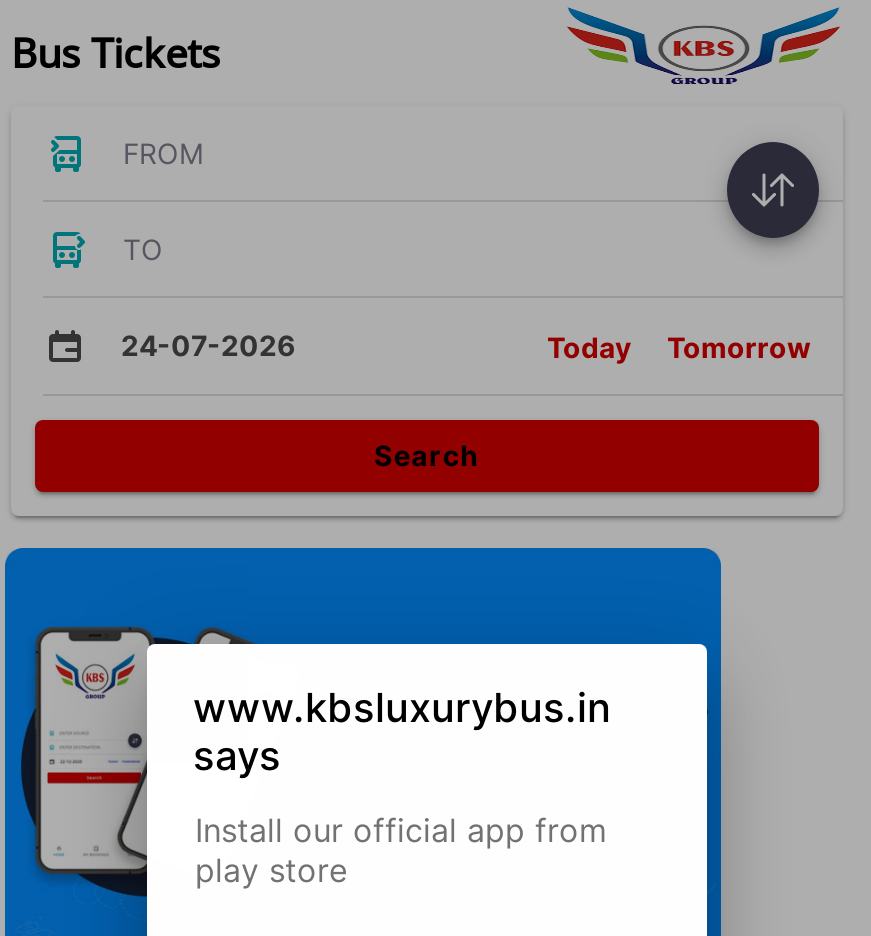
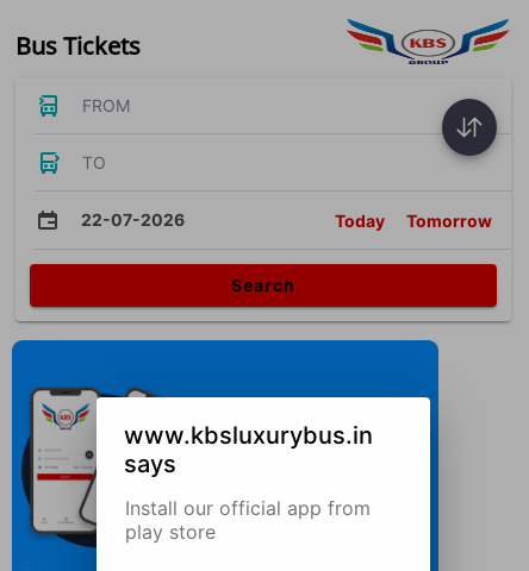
[121,328,295,362] 24-07-2026 -> [81,209,185,230] 22-07-2026

